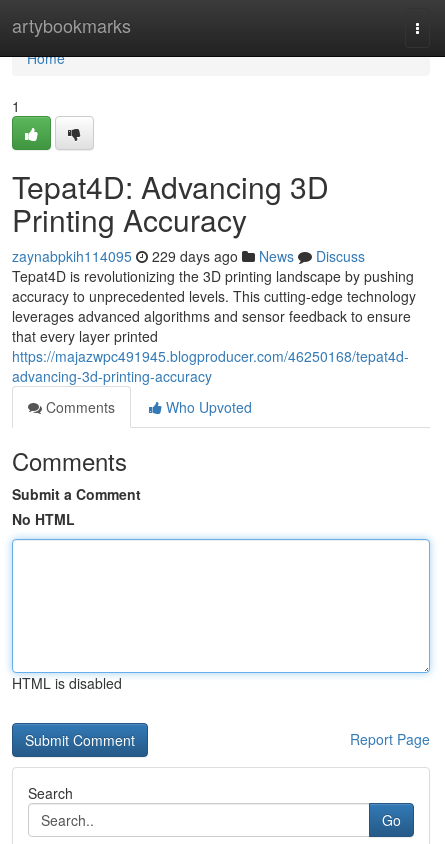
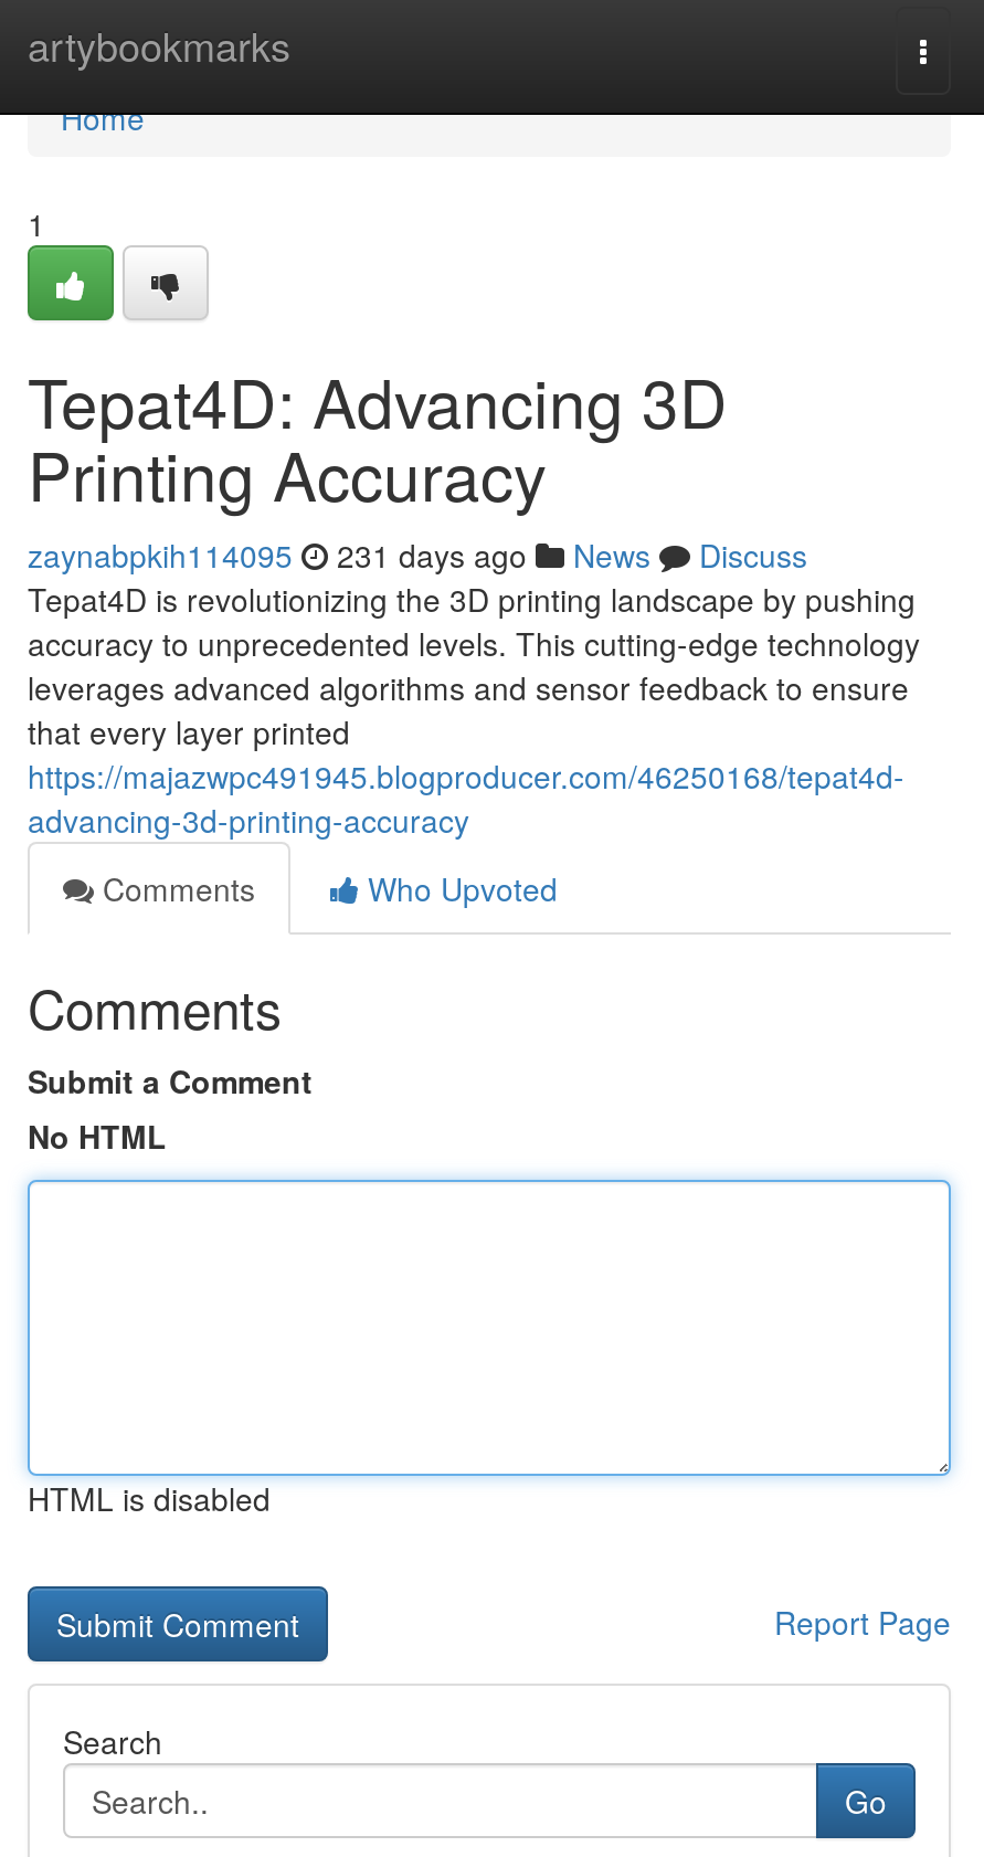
[12,246,365,266] zaynabpkih114095 229 days ago News Discuss -> [28,532,807,577] zaynabpkih114095 231 days ago News Discuss

